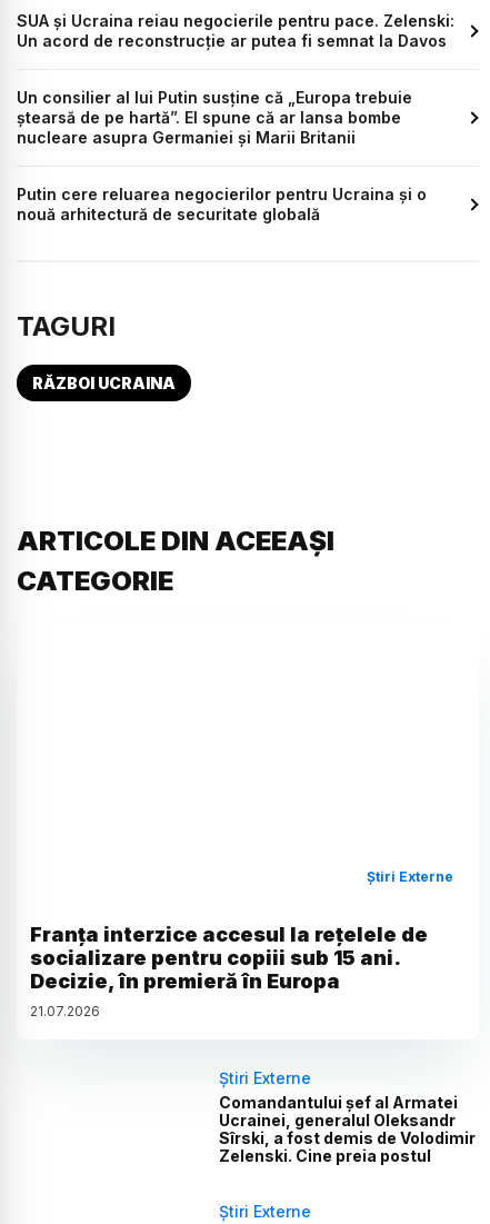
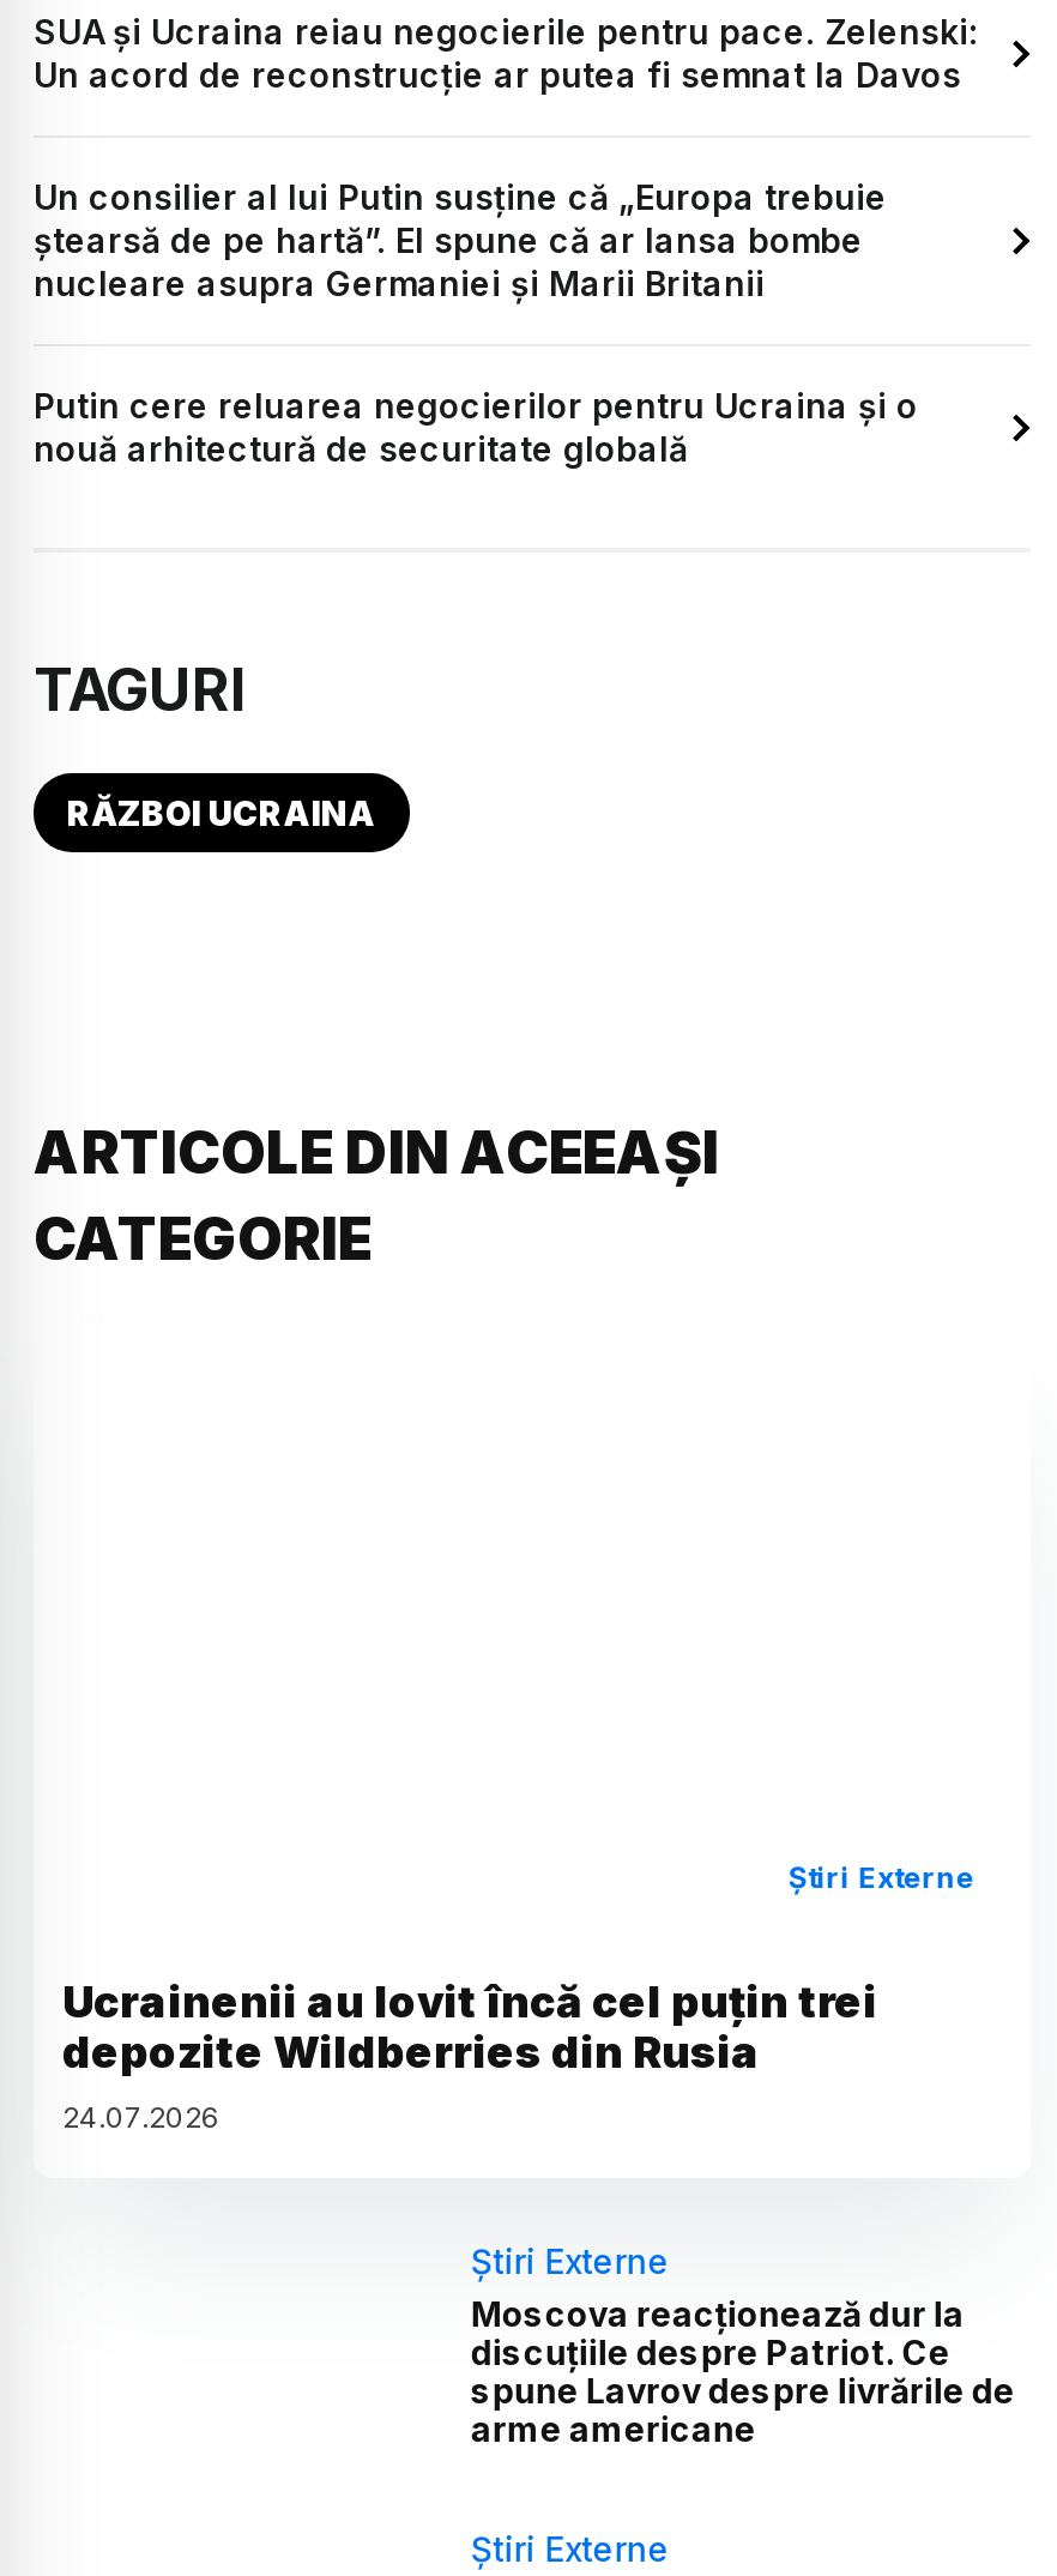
[30,923,428,1019] Franța interzice accesul la rețelele de | socializare pentru copiii sub 15 ani. | Decizie, în premieră în Europa | 21.07.2026 -> [62,1977,877,2135] Ucrainenii au lovit încă cel puțin trei | depozite Wildberries din Rusia | 24.07.2026
[219,1093,476,1165] Comandantului șef al Armatei | Ucrainei, generalul Oleksandr | Sîrski, a fost demis de Volodimir | Zelenski. Cine preia postul -> [471,2293,1015,2449] Moscova reacționează dur la | discuțiile despre Patriot. Ce | spune Lavrov despre livrările de | arme americane

